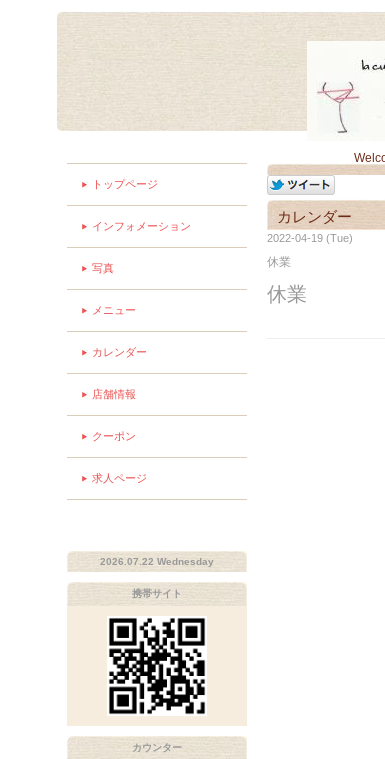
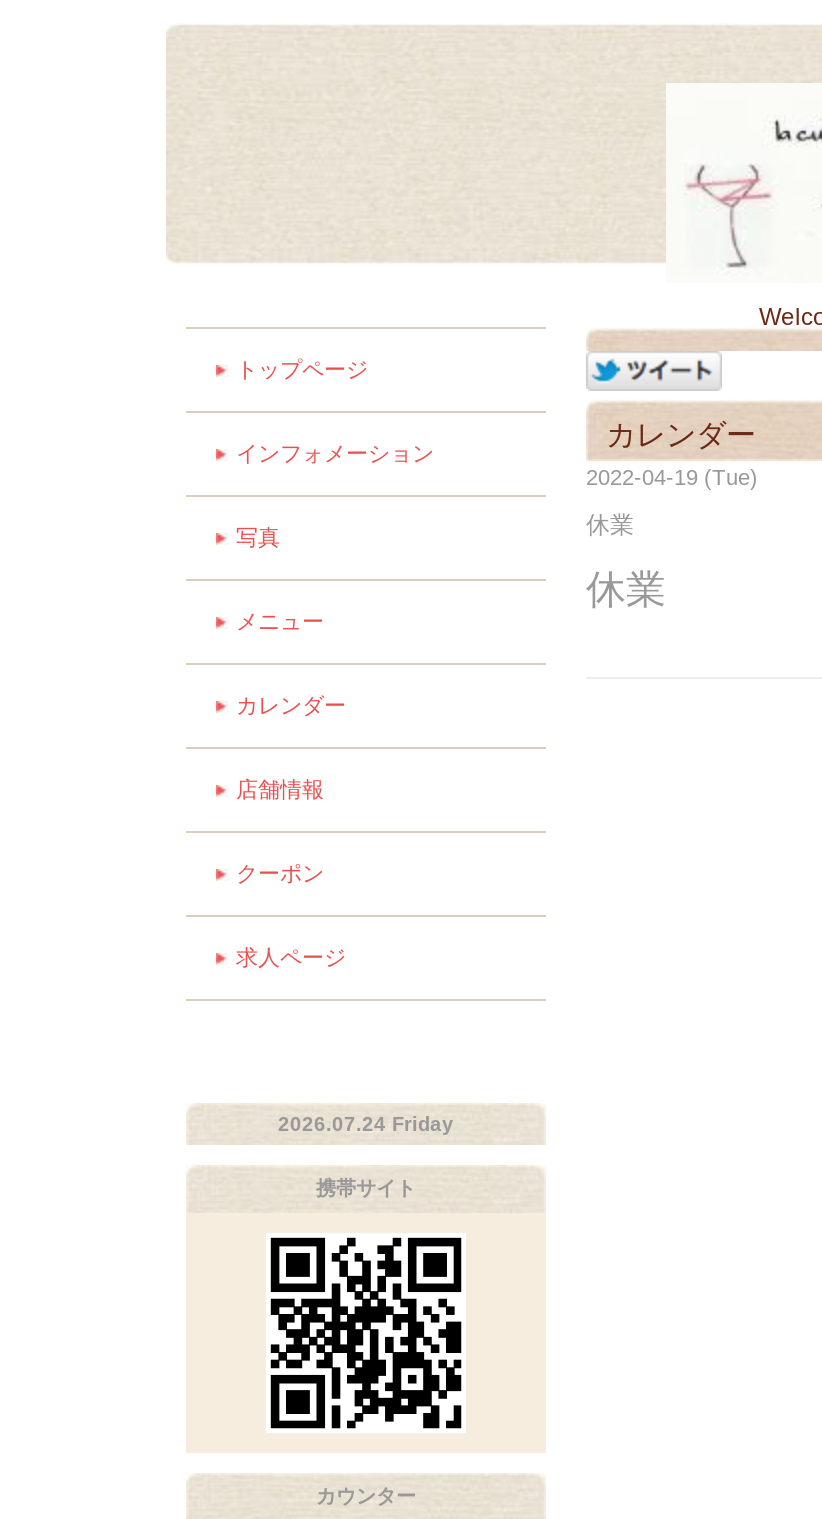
[100,556,214,567] 2026.07.22 Wednesday -> [278,1112,454,1134] 2026.07.24 Friday

